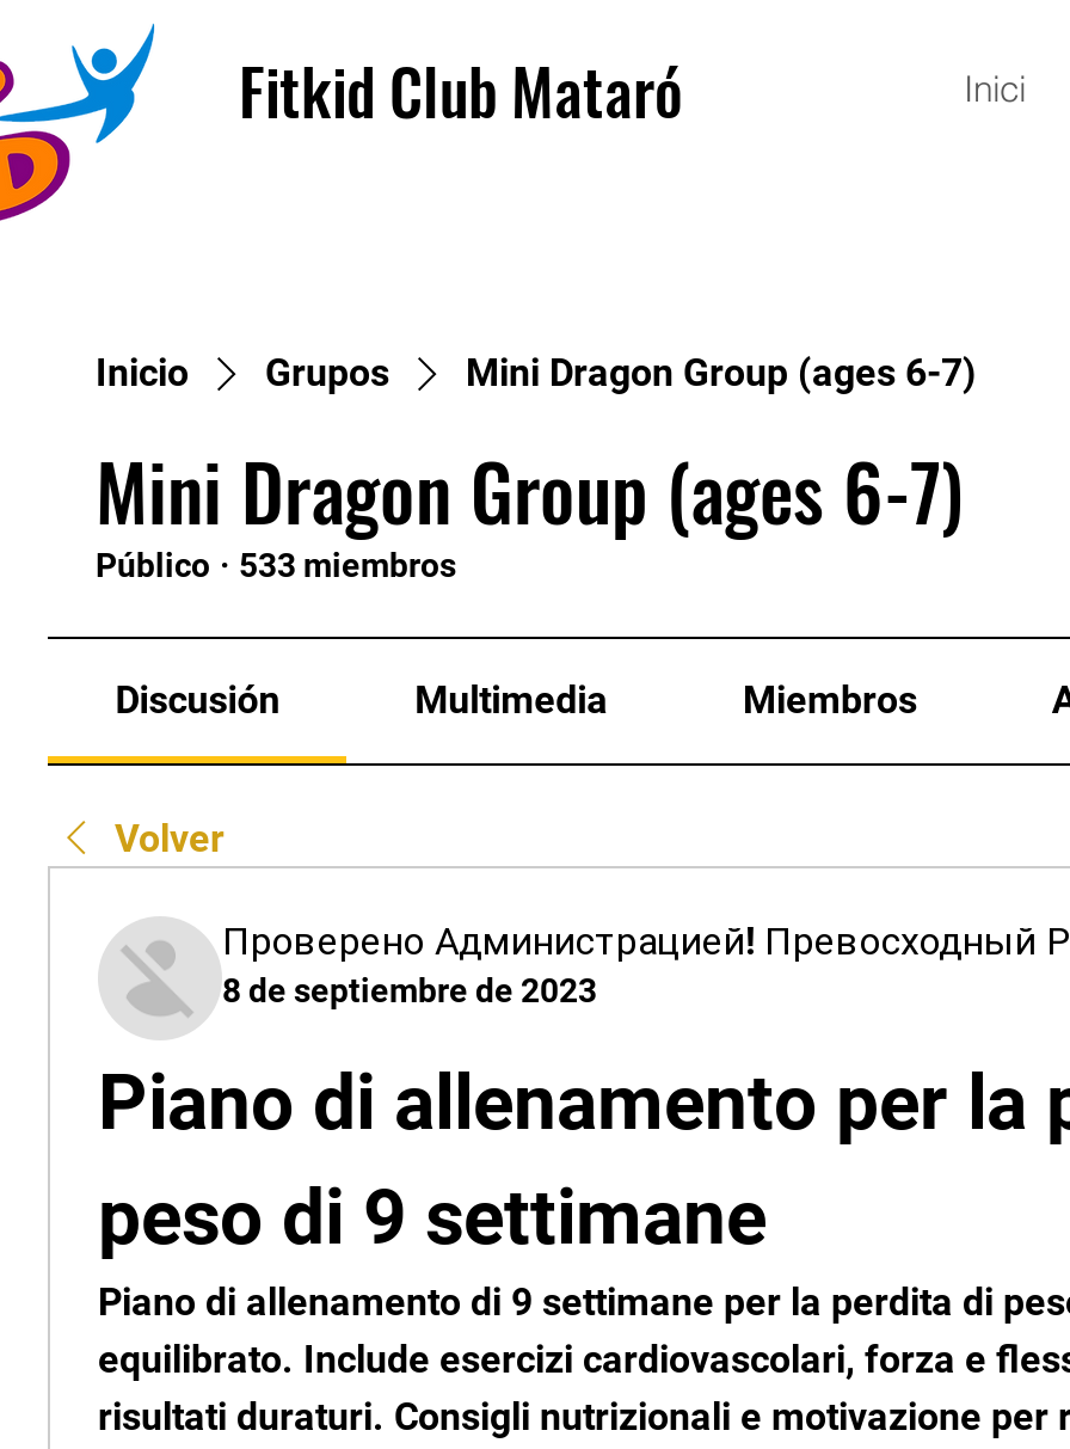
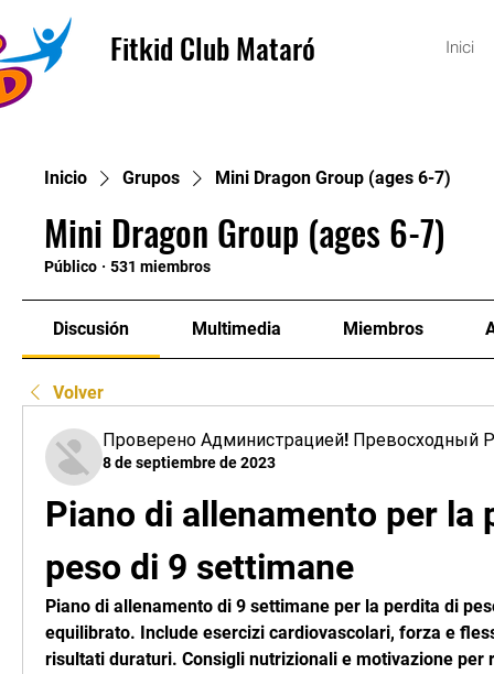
[96,546,456,584] Público · 533 miembros -> [44,258,211,275] Público · 531 miembros

